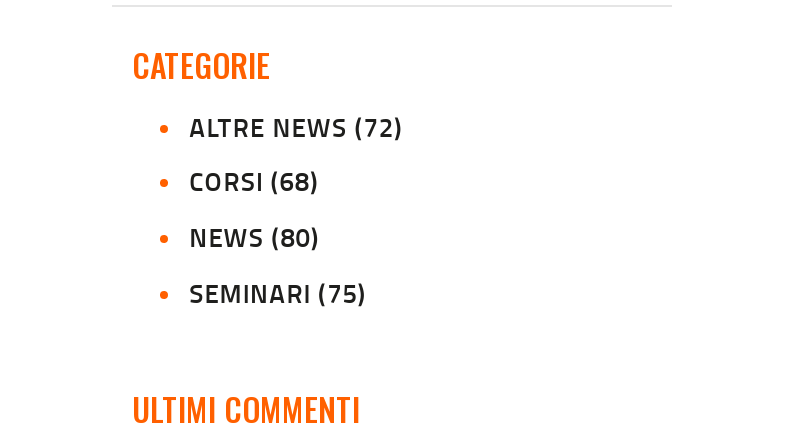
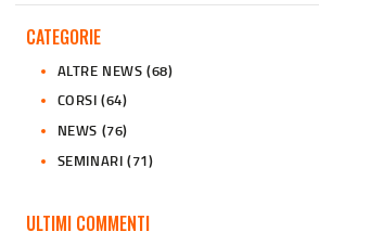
[189,108,403,144] ALTRE NEWS (72) -> [57,60,173,80] ALTRE NEWS (68)
[189,164,319,200] CORSI (68) -> [57,91,128,110] CORSI (64)
[189,219,320,255] NEWS (80) -> [57,121,128,140] NEWS (76)
[189,275,367,311] SEMINARI (75) -> [57,151,153,170] SEMINARI (71)

